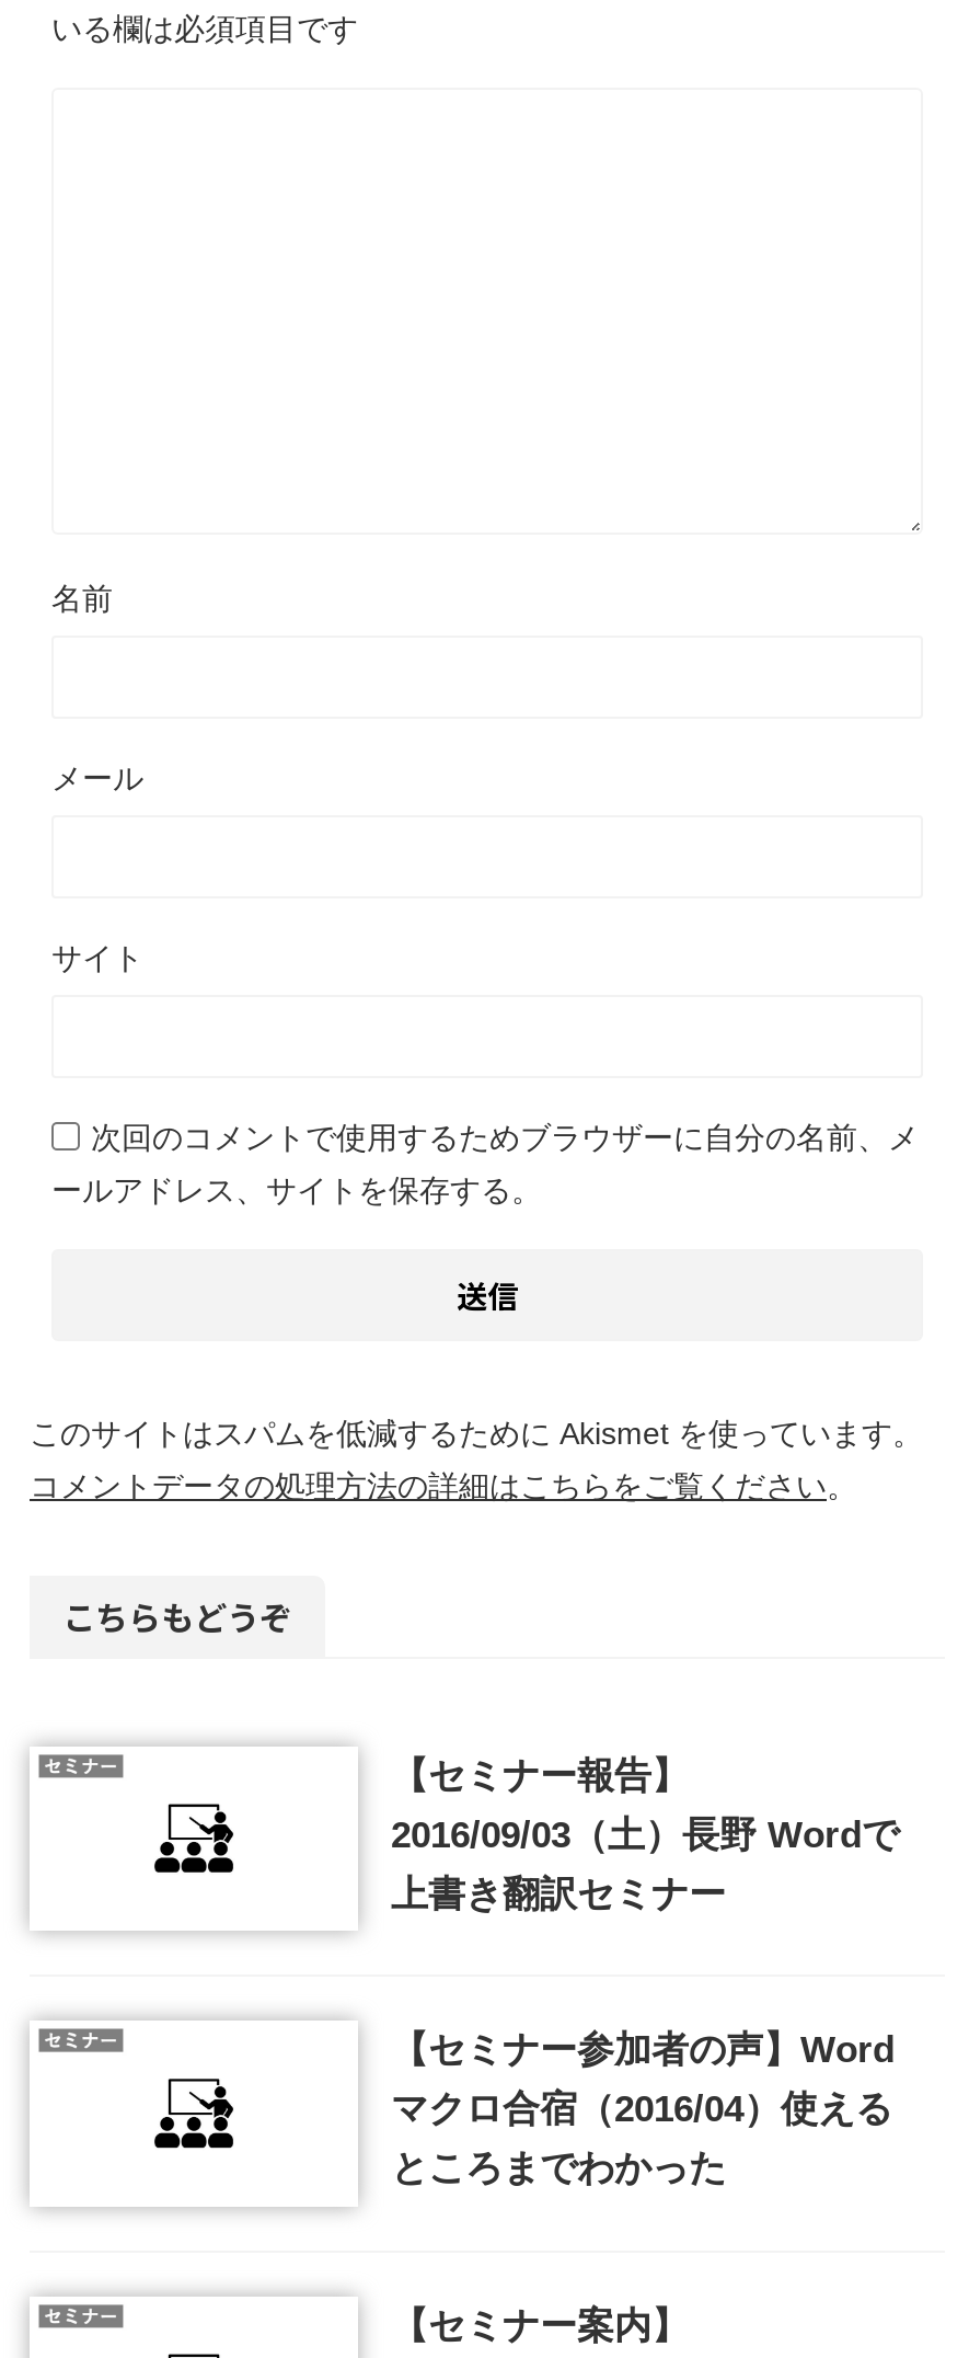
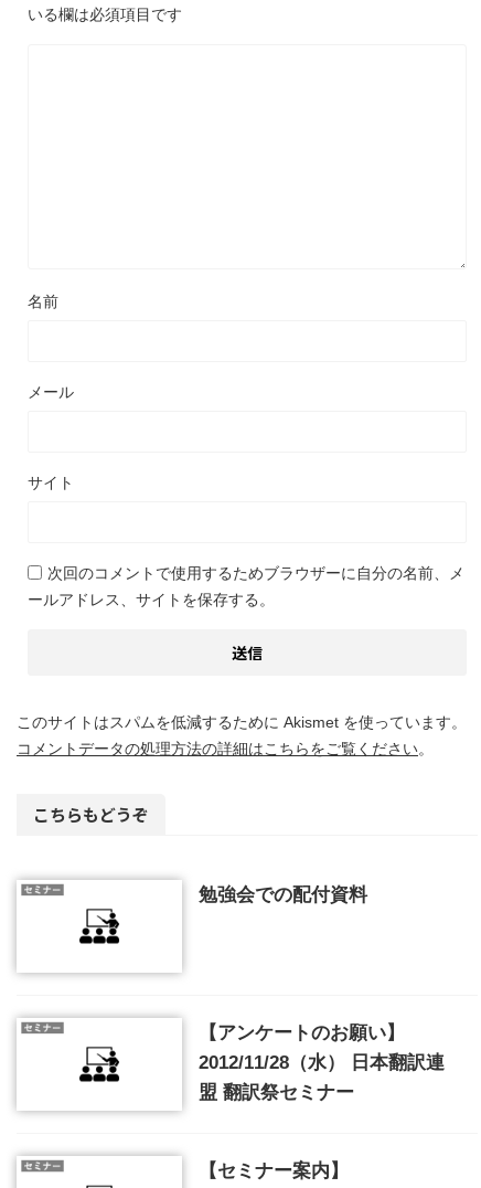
[391,1755,899,1915] 【セミナー報告】 | 2016/09/03（土）長野 Wordで | 上書き翻訳セミナー -> [199,884,367,905] 勉強会での配付資料
[391,2030,895,2190] 【セミナー参加者の声】Word | マクロ合宿（2016/04）使える | ところまでわかった -> [199,1022,445,1103] 【アンケートのお願い】 | 2012/11/28（水） 日本翻訳連 | 盟 翻訳祭セミナー

